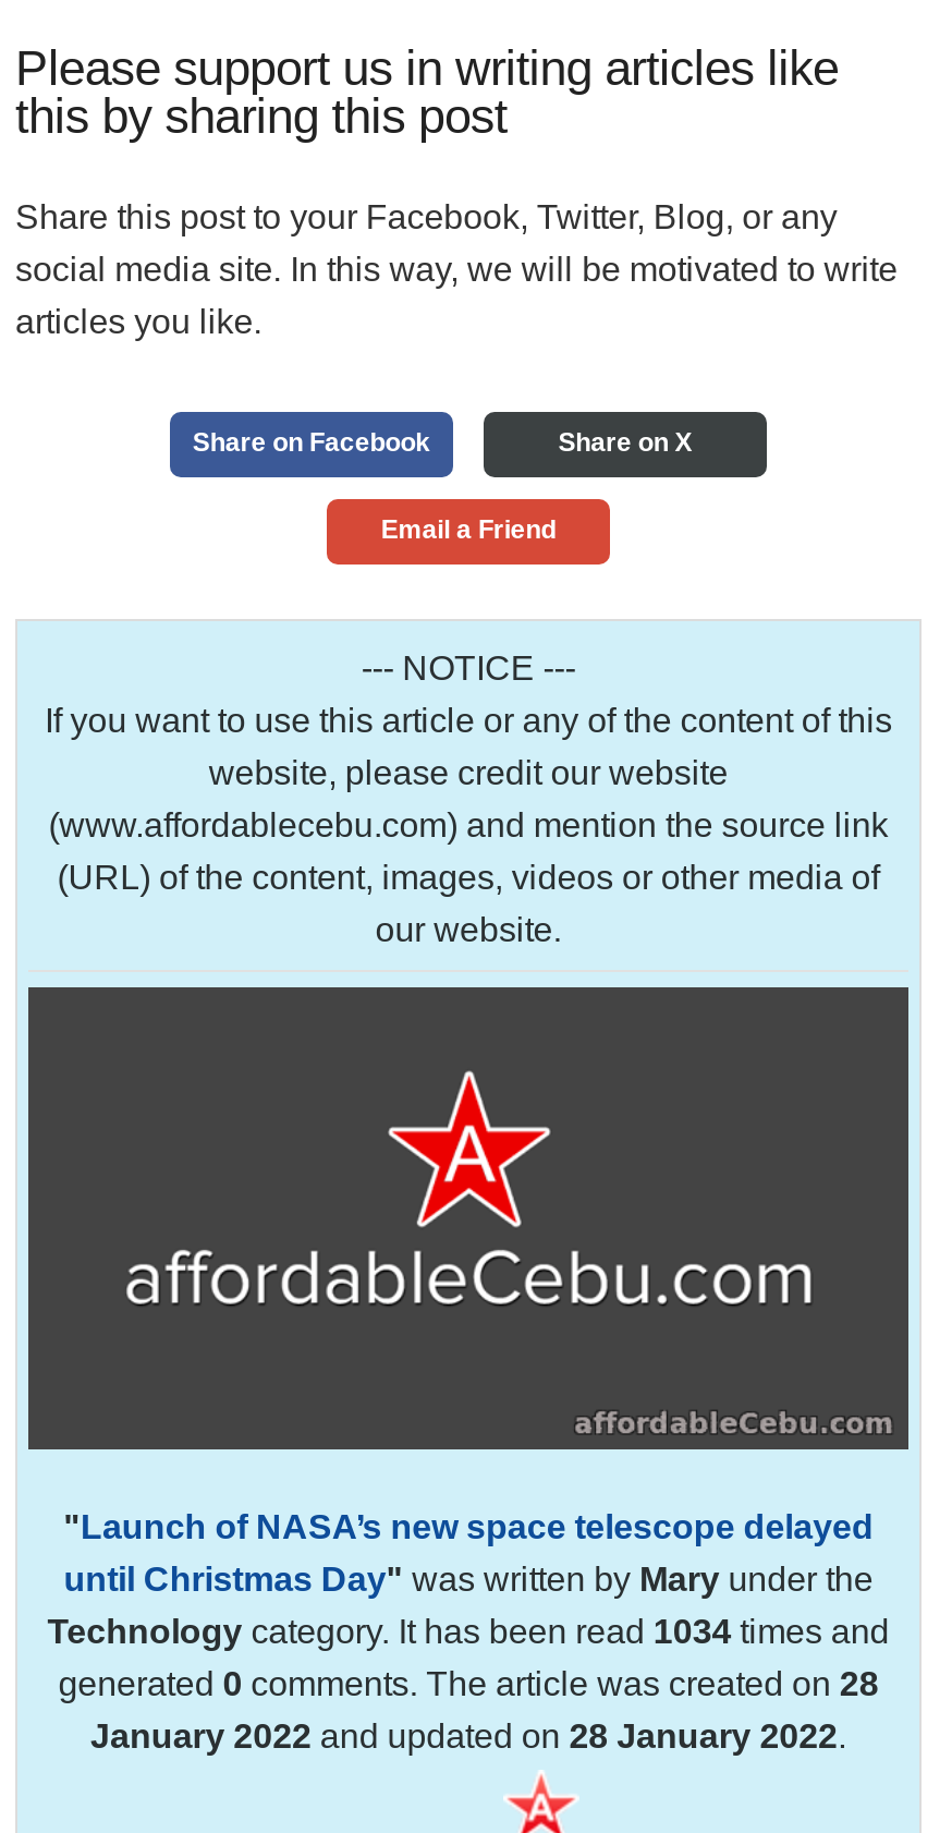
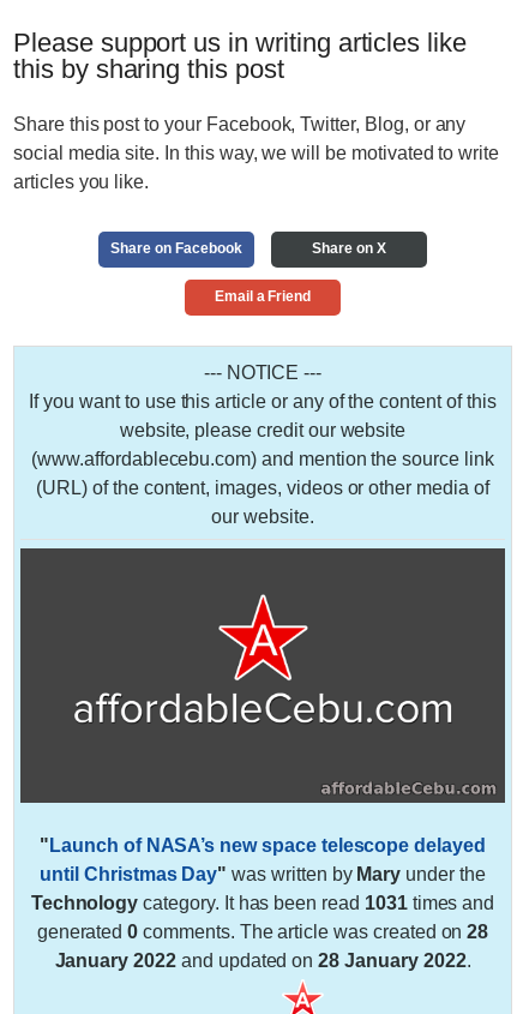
[47,1612,889,1649] Technology category. It has been read 1034 times and -> [31,892,495,913] Technology category. It has been read 1031 times and

